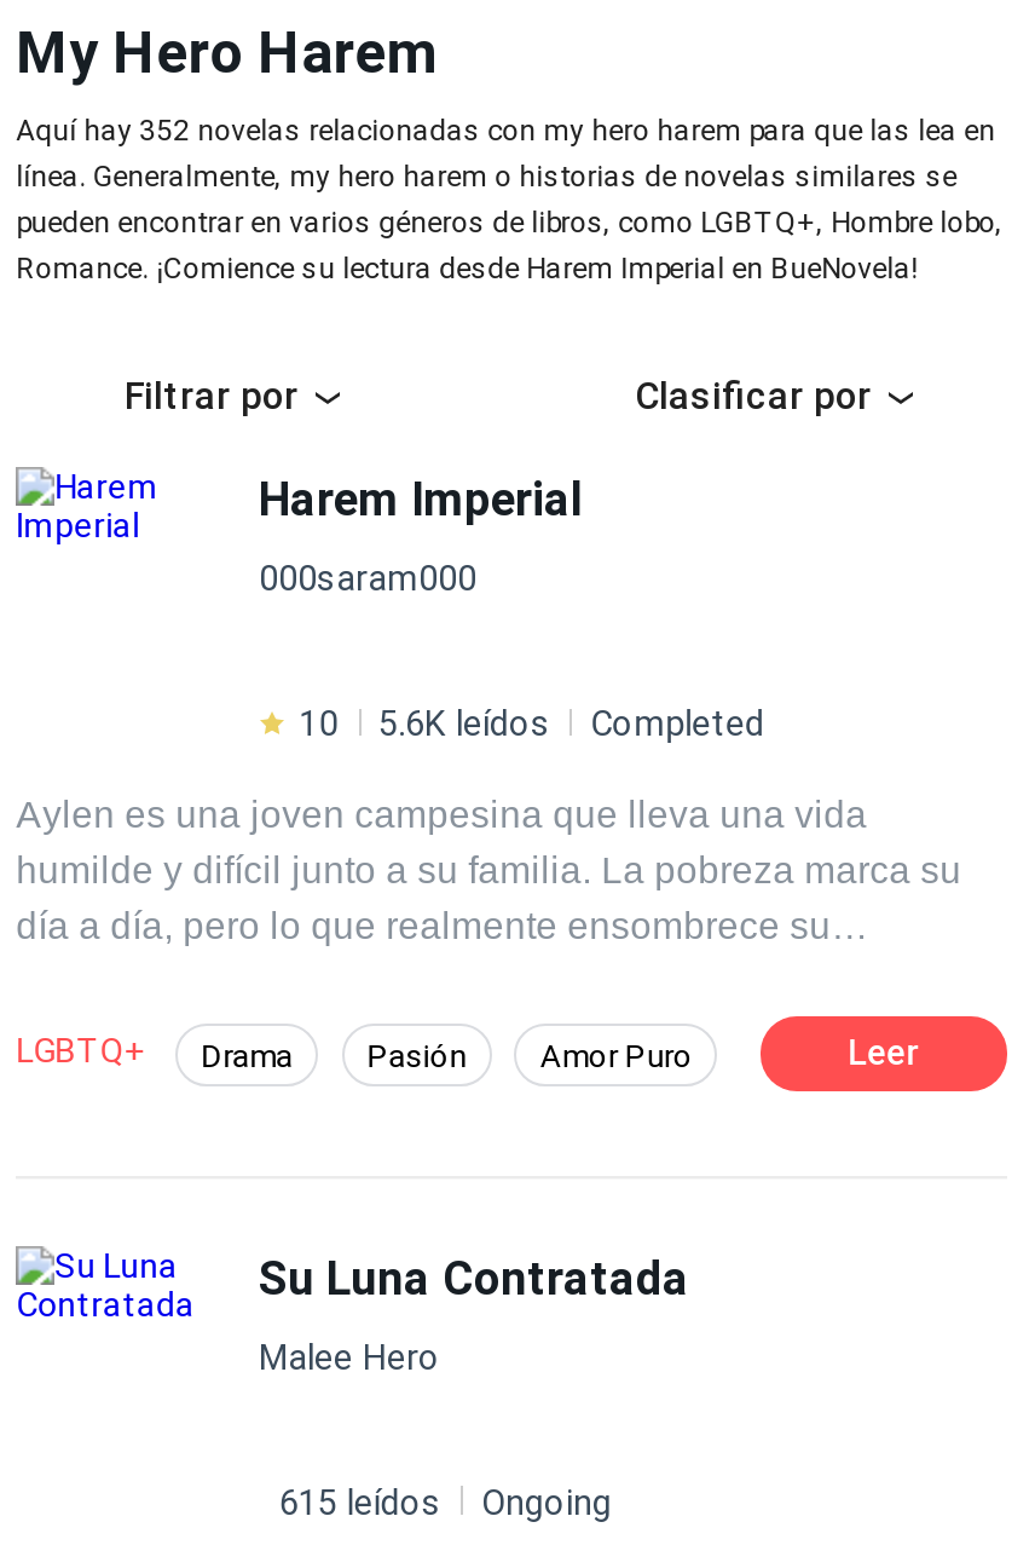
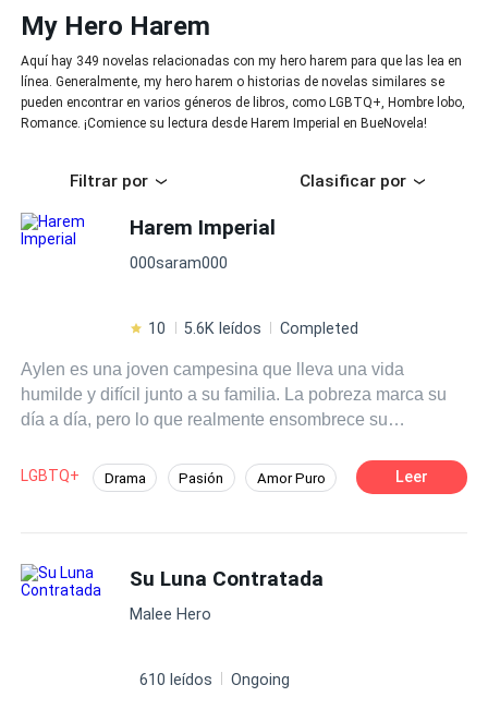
[16,114,995,148] Aquí hay 352 novelas relacionadas con my hero harem para que las lea en -> [21,54,462,69] Aquí hay 349 novelas relacionadas con my hero harem para que las lea en
[279,1483,612,1522] 615 leídos Ongoing -> [139,671,289,688] 610 leídos Ongoing

